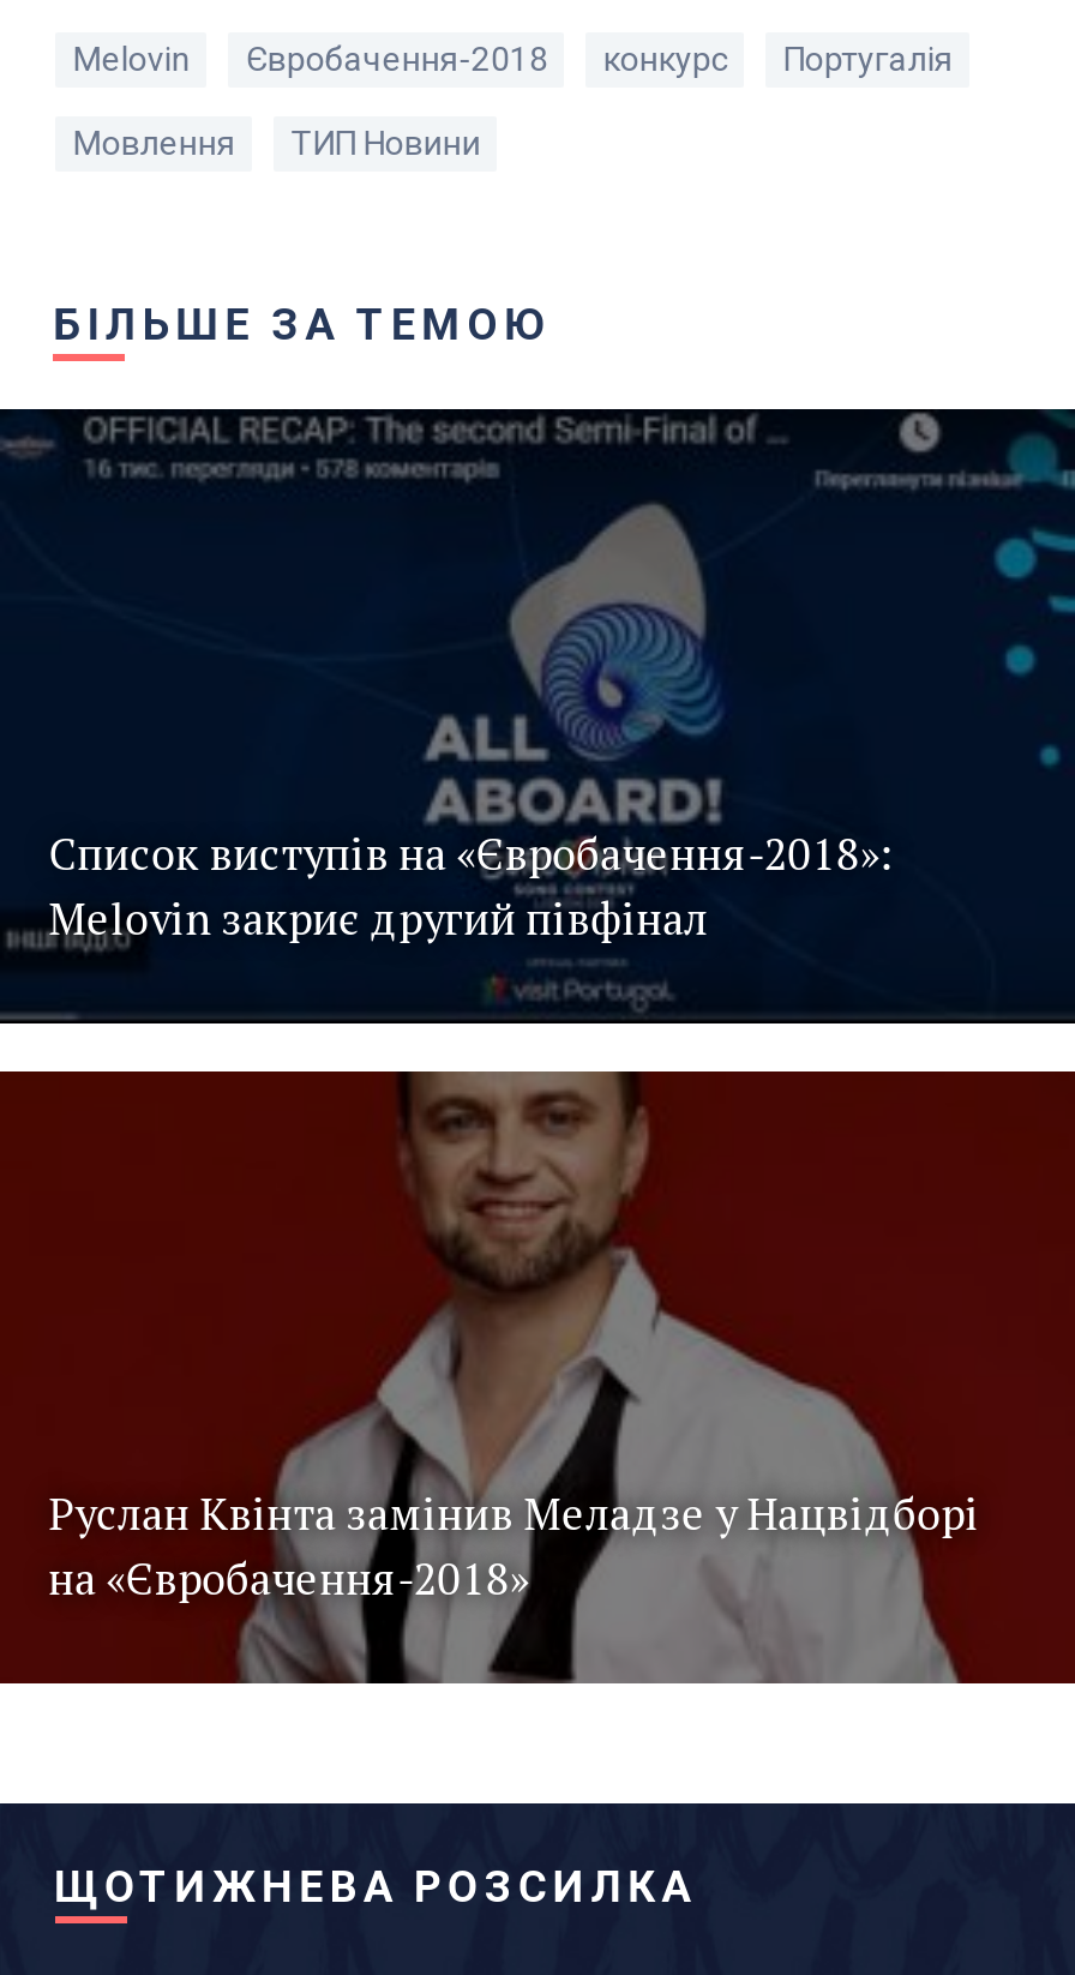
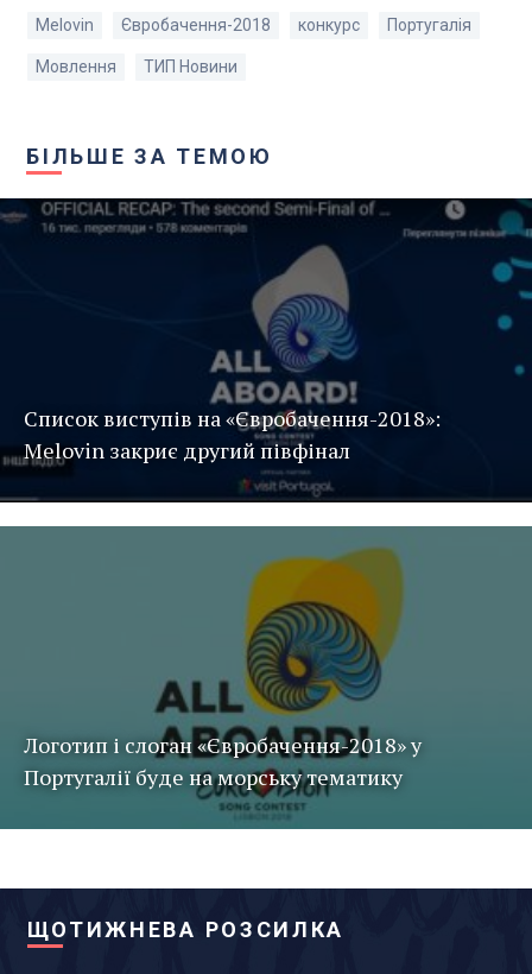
[7,1069,1068,1686] [image] | Руслан Квінта замінив Меладзе у Нацвідборі | на «Євробачення-2018» -> [4,525,528,830] [image] | Логотип і слоган «Євробачення-2018» у | Португалії буде на морську тематику

